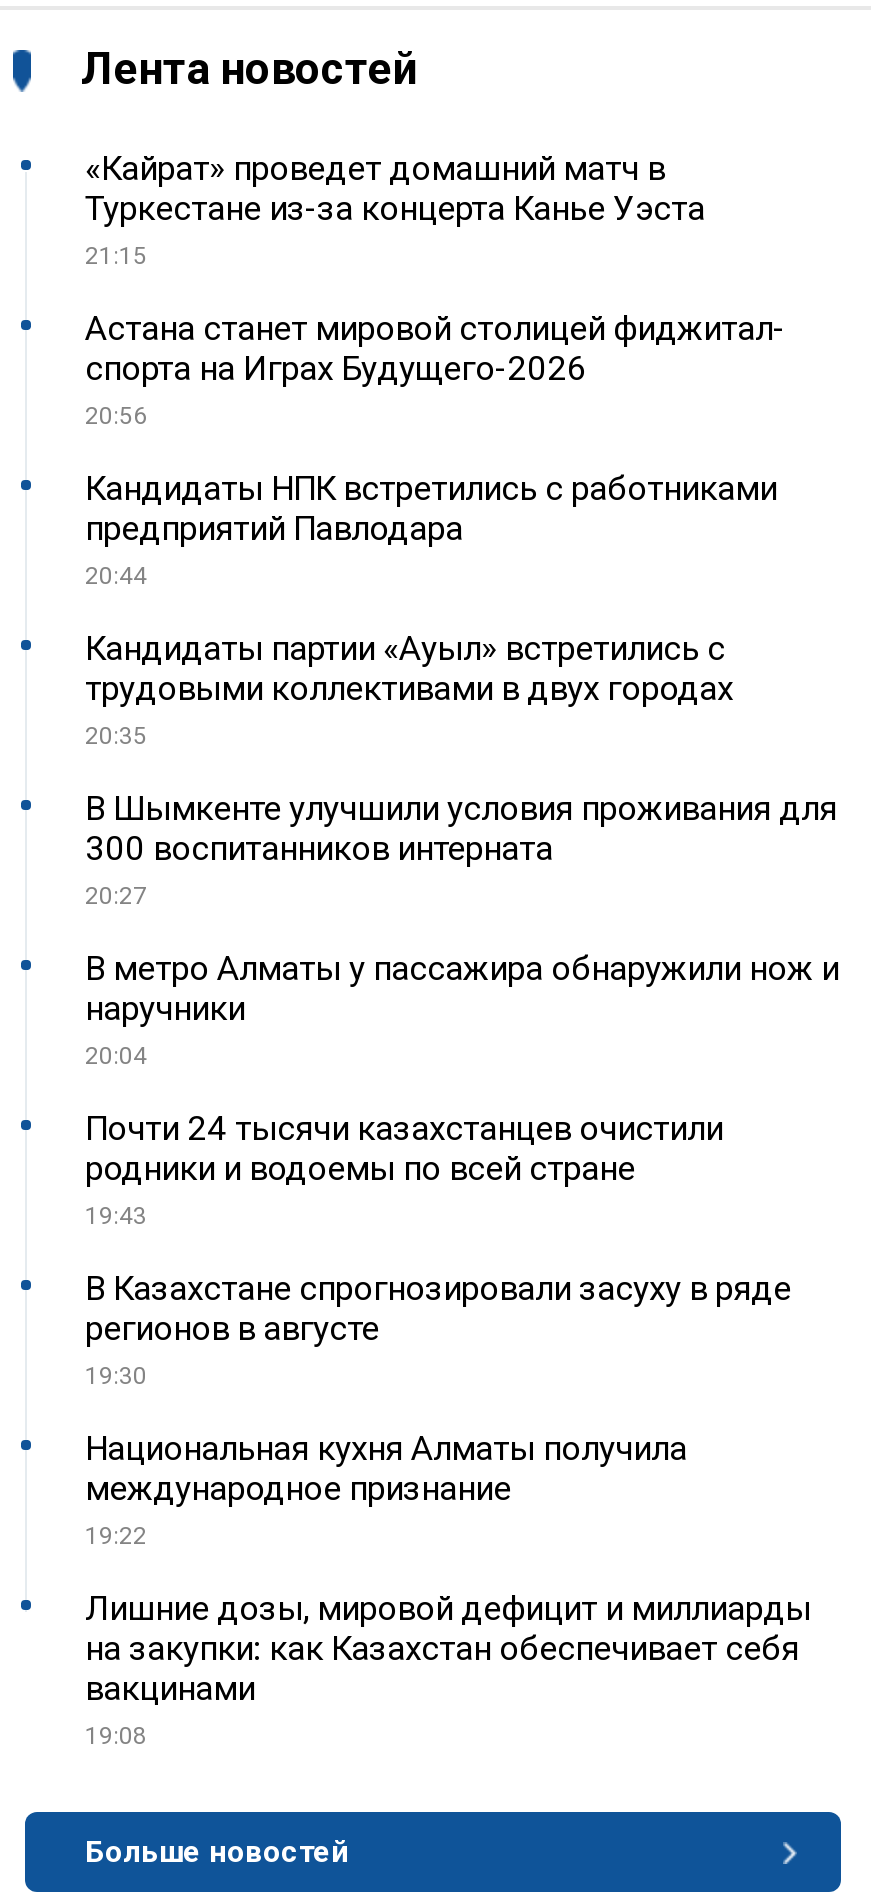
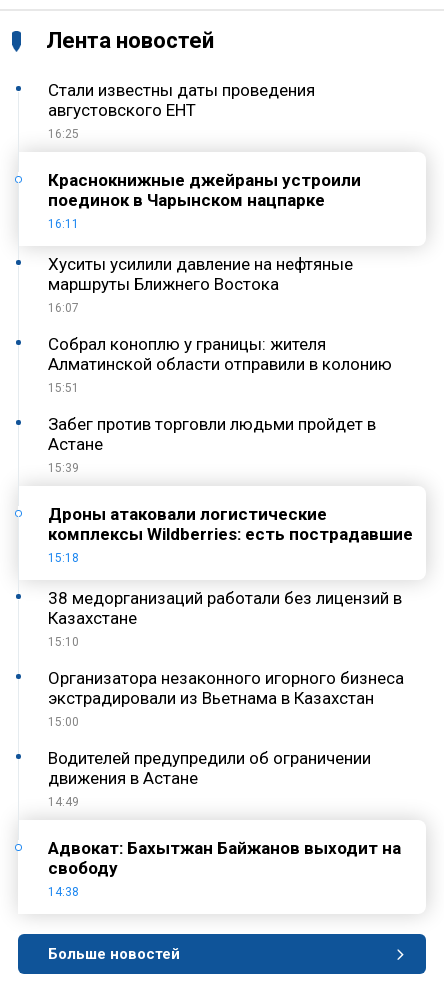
[85,147,705,269] «Кайрат» проведет домашний матч в | Туркестане из-за концерта Канье Уэста | 21:15 -> [48,80,315,141] Стали известны даты проведения | августовского ЕНТ | 16:25
[85,307,785,429] Астана станет мировой столицей фиджитал- | спорта на Играх Будущего-2026 | 20:56 -> [48,170,361,231] Краснокнижные джейраны устроили | поединок в Чарынском нацпарке | 16:11
[85,467,777,589] Кандидаты НПК встретились с работниками | предприятий Павлодара | 20:44 -> [48,254,353,315] Хуситы усилили давление на нефтяные | маршруты Ближнего Востока | 16:07
[85,627,733,749] Кандидаты партии «Ауыл» встретились с | трудовыми коллективами в двух городах | 20:35 -> [48,334,392,395] Собрал коноплю у границы: жителя | Алматинской области отправили в колонию | 15:51
[85,787,837,909] В Шымкенте улучшили условия проживания для | 300 воспитанников интерната | 20:27 -> [48,414,376,475] Забег против торговли людьми пройдет в | Астане | 15:39
[85,947,839,1069] В метро Алматы у пассажира обнаружили нож и | наручники | 20:04 -> [48,504,413,565] Дроны атаковали логистические | комплексы Wildberries: есть пострадавшие | 15:18
[85,1107,723,1229] Почти 24 тысячи казахстанцев очистили | родники и водоемы по всей стране | 19:43 -> [48,588,402,649] 38 медорганизаций работали без лицензий в | Казахстане | 15:10
[85,1267,791,1389] В Казахстане спрогнозировали засуху в ряде | регионов в августе | 19:30 -> [48,668,404,729] Организатора незаконного игорного бизнеса | экстрадировали из Вьетнама в Казахстан | 15:00
[85,1427,687,1549] Национальная кухня Алматы получила | международное признание | 19:22 -> [48,748,371,809] Водителей предупредили об ограничении | движения в Астане | 14:49
[85,1587,811,1749] Лишние дозы, мировой дефицит и миллиарды | на закупки: как Казахстан обеспечивает себя | вакцинами | 19:08 -> [48,838,401,899] Адвокат: Бахытжан Байжанов выходит на | свободу | 14:38

